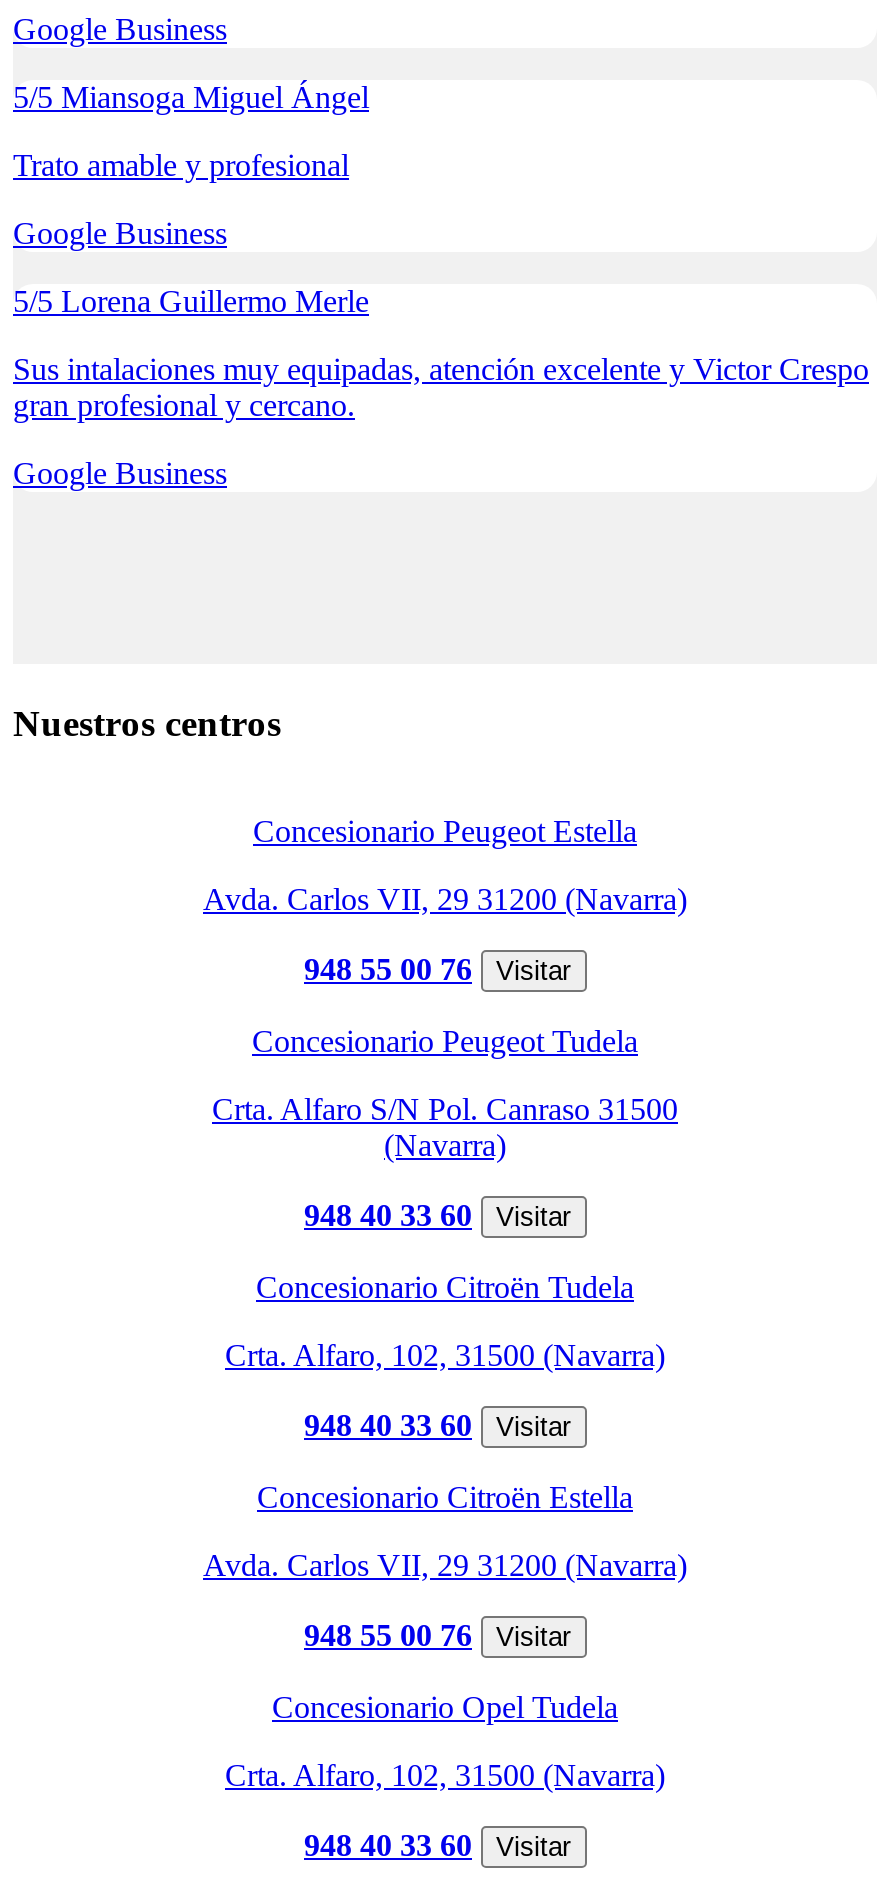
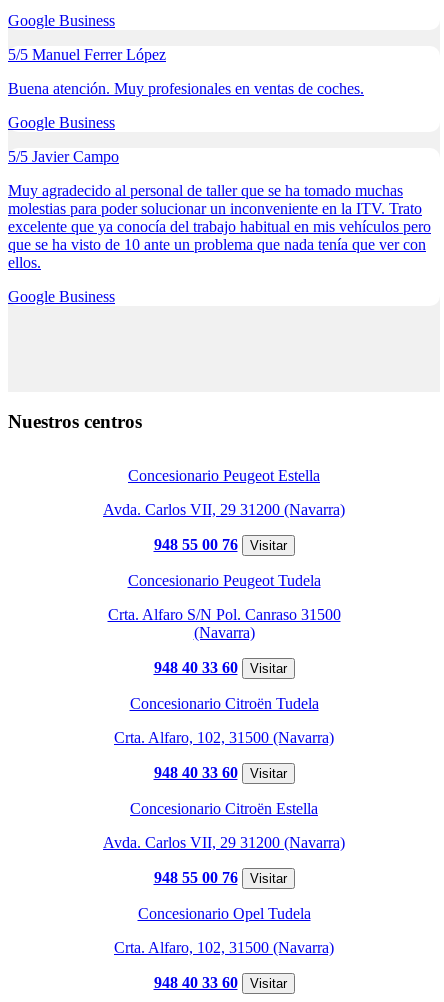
[13,80,369,114] 5/5 Miansoga Miguel Ángel -> [8,46,166,63] 5/5 Manuel Ferrer López
[13,148,349,182] Trato amable y profesional -> [8,80,364,97] Buena atención. Muy profesionales en ventas de coches.
[13,284,369,318] 5/5 Lorena Guillermo Merle -> [8,148,119,165] 5/5 Javier Campo
[13,352,869,422] Sus intalaciones muy equipadas, atención excelente y Victor Crespo | gran profesional y cercano. -> [8,182,431,271] Muy agradecido al personal de taller que se ha tomado muchas | molestias para poder solucionar un inconveniente en la ITV. Trato | excelente que ya conocía del trabajo habitual en mis vehículos pero | que se ha visto de 10 ante un problema que nada tenía que ver con | ellos.

